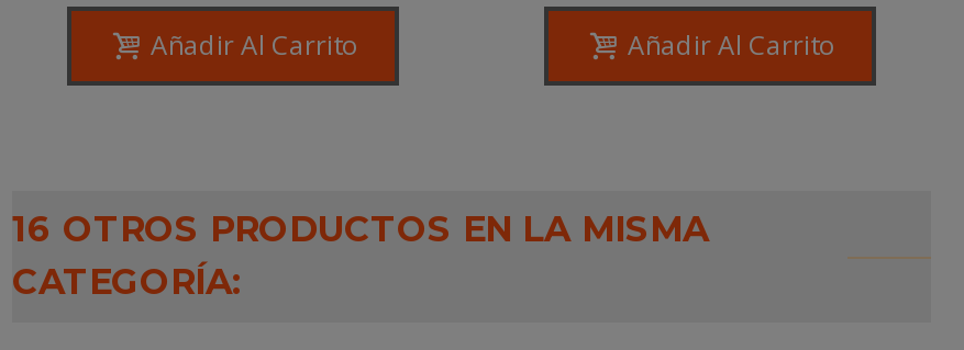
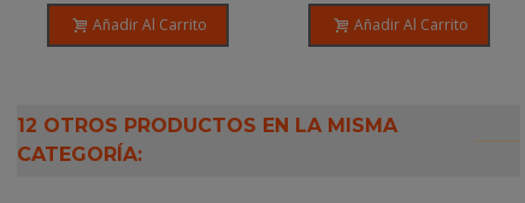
[12,209,709,250] 16 OTROS PRODUCTOS EN LA MISMA -> [17,114,397,137] 12 OTROS PRODUCTOS EN LA MISMA

